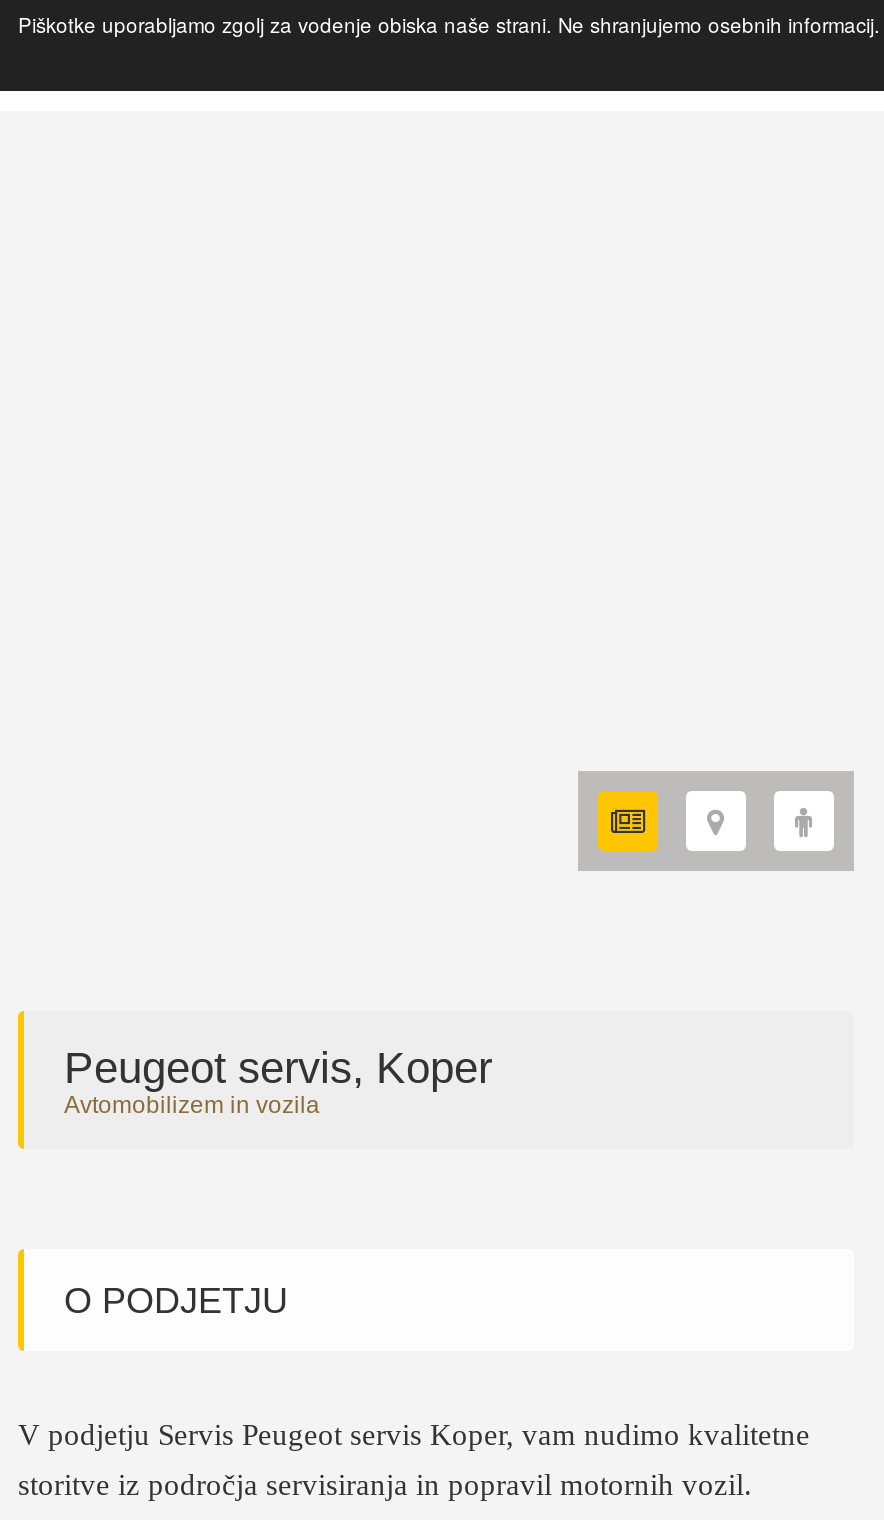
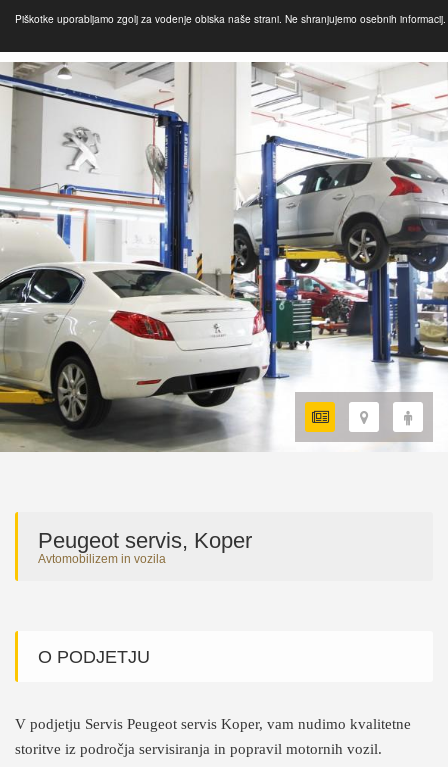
none -> [3,61,445,453] [image]

